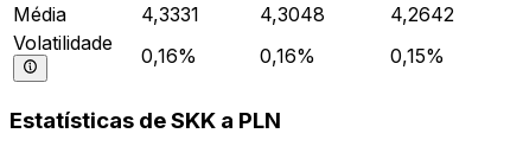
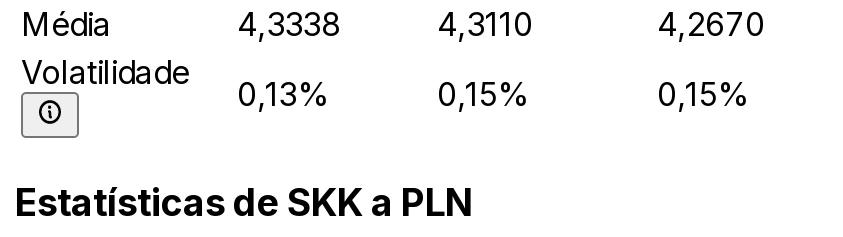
[141,3,199,26] 4,3331 -> [237,5,341,45] 4,3338
[260,3,325,26] 4,3048 -> [437,5,533,45] 4,3110
[390,3,454,26] 4,2642 -> [657,5,765,45] 4,2670
[141,44,197,68] 0,16% -> [237,75,329,115] 0,13%
[260,44,315,68] 0,16% -> [437,75,529,115] 0,15%

